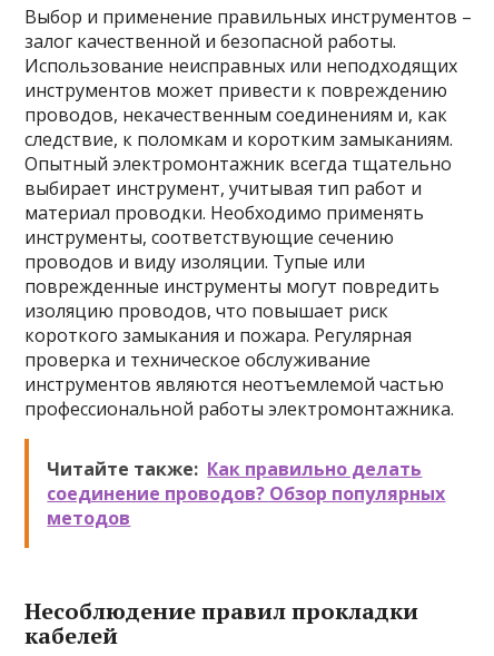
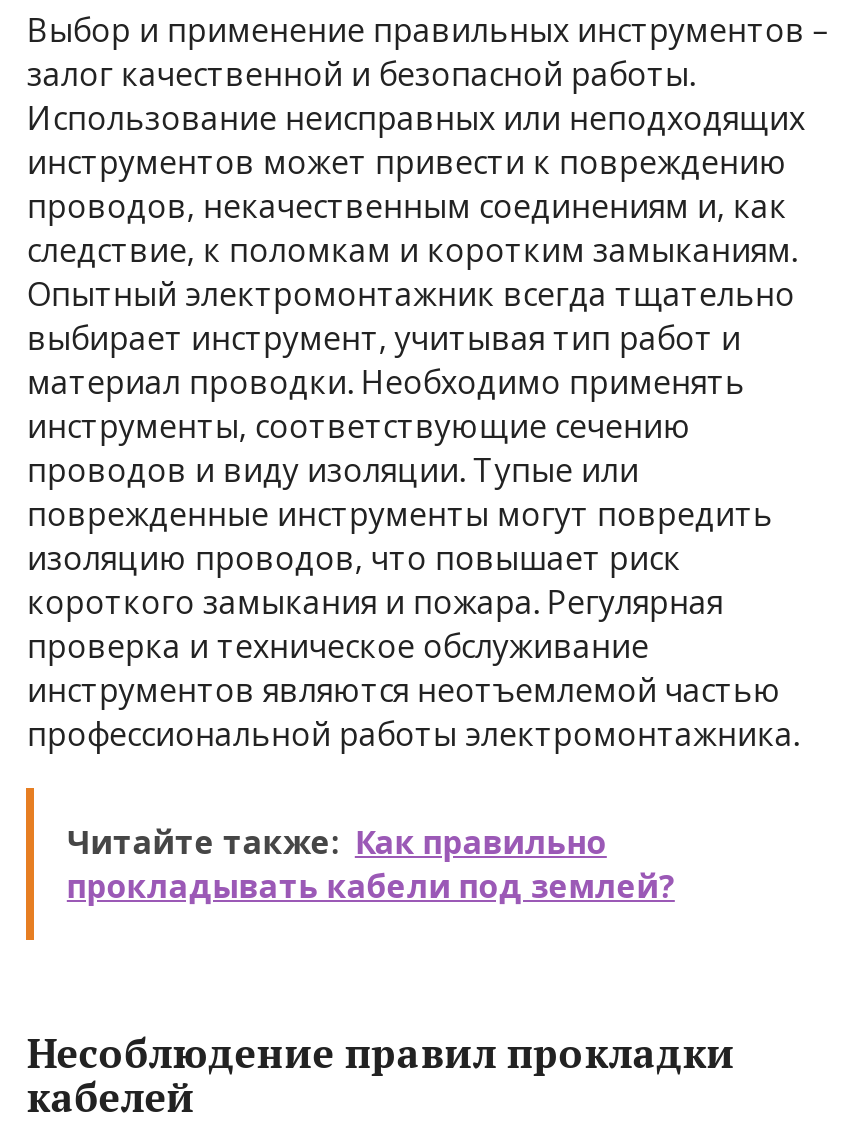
[47,457,445,530] Читайте также: Как правильно делать | соединение проводов? Обзор популярных | методов -> [67,820,675,908] Читайте также: Как правильно | прокладывать кабели под землей?

